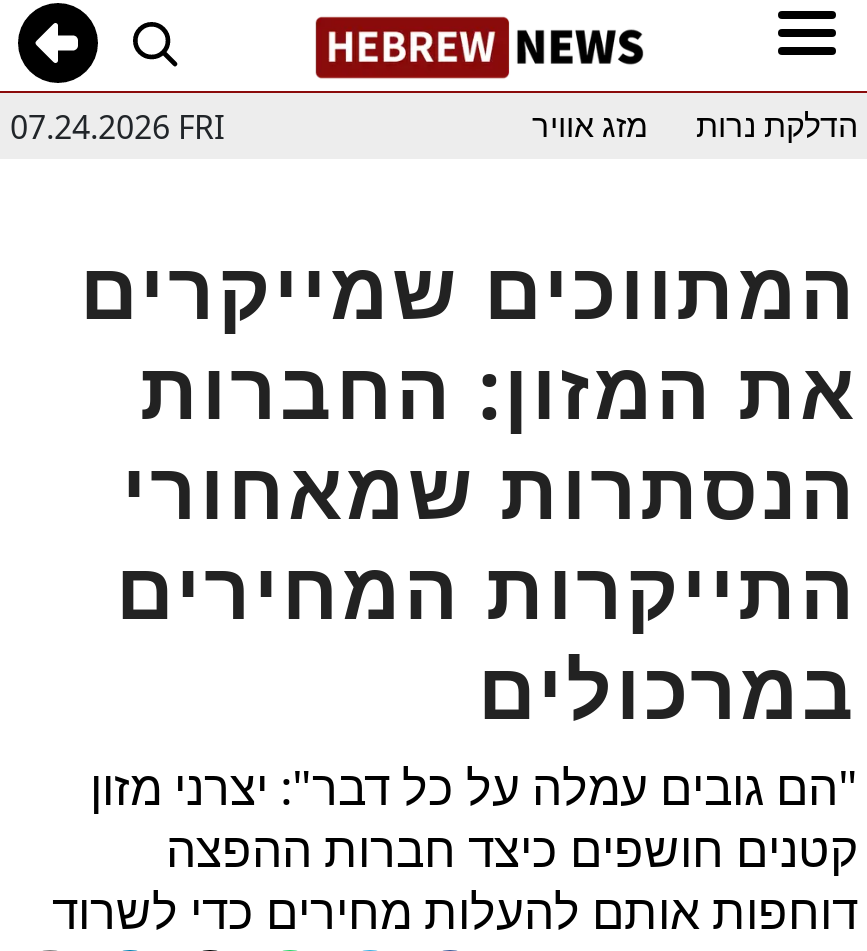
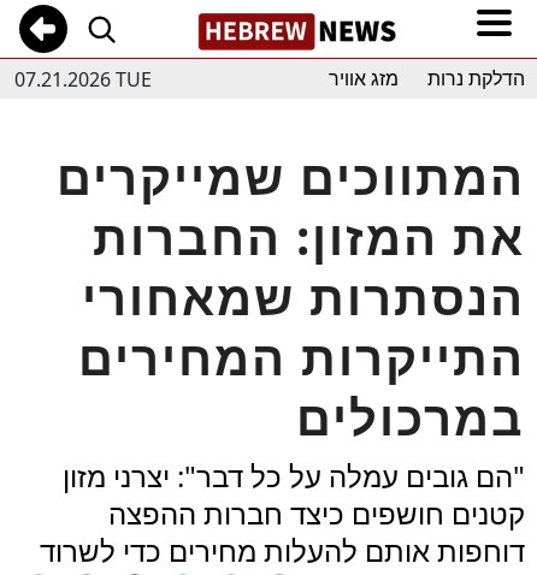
[10,104,224,148] 07.24.2026 FRI -> [14,66,152,92] 07.21.2026 TUE

